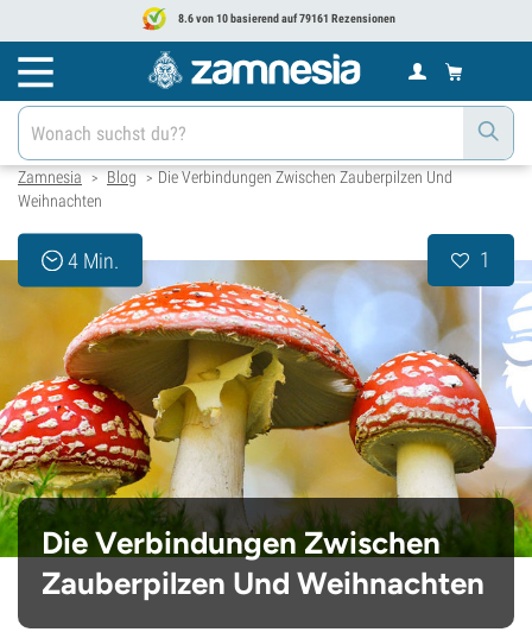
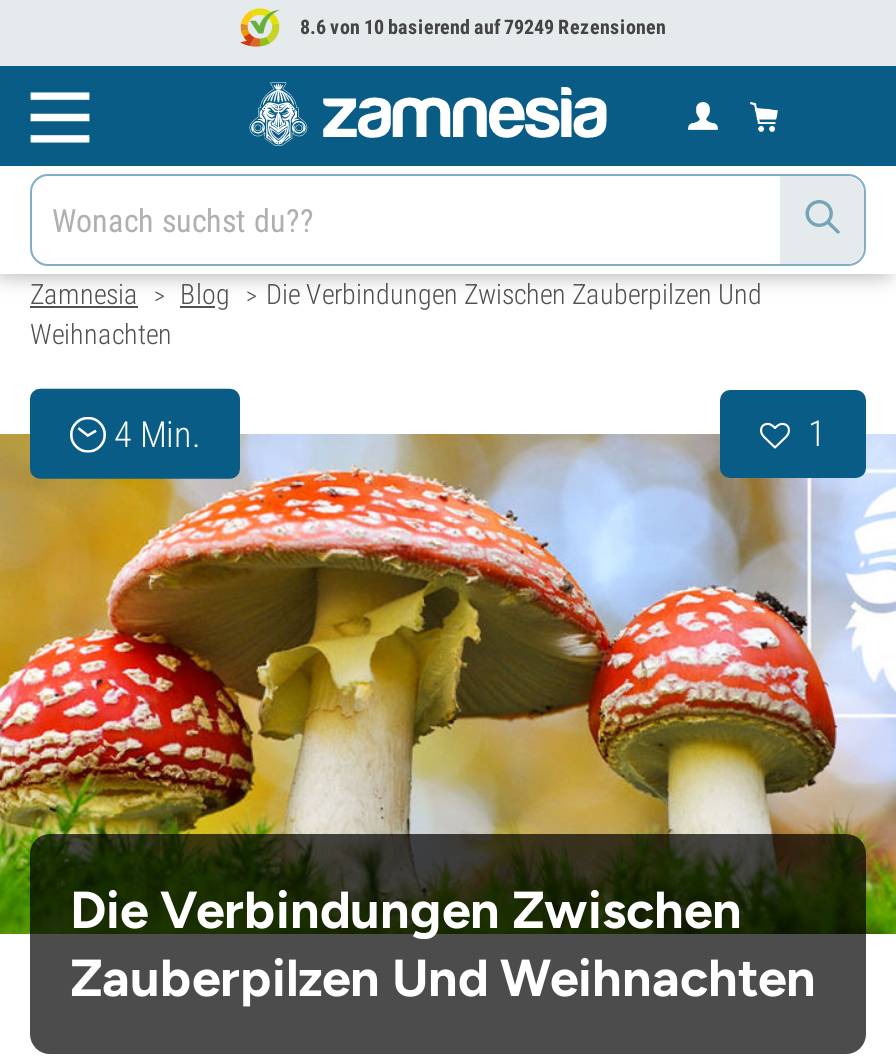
[176,12,395,25] 8.6 von 10 basierend auf 79161 Rezensionen -> [296,16,666,38] 8.6 von 10 basierend auf 79249 Rezensionen

